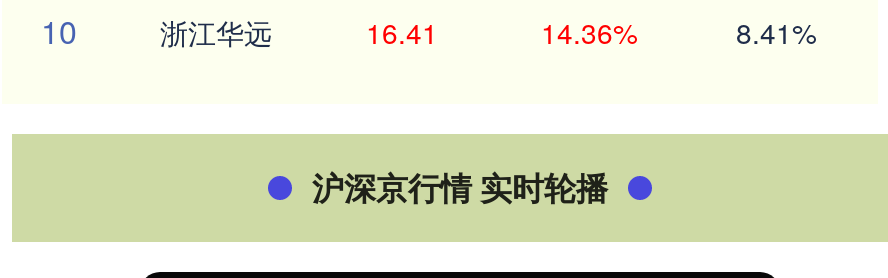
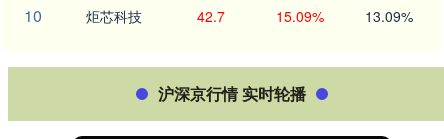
[160,11,816,51] 浙江华远 | 16.41 | 14.36% | 8.41% -> [86,5,412,25] 炬芯科技 | 42.7 | 15.09% | 13.09%

